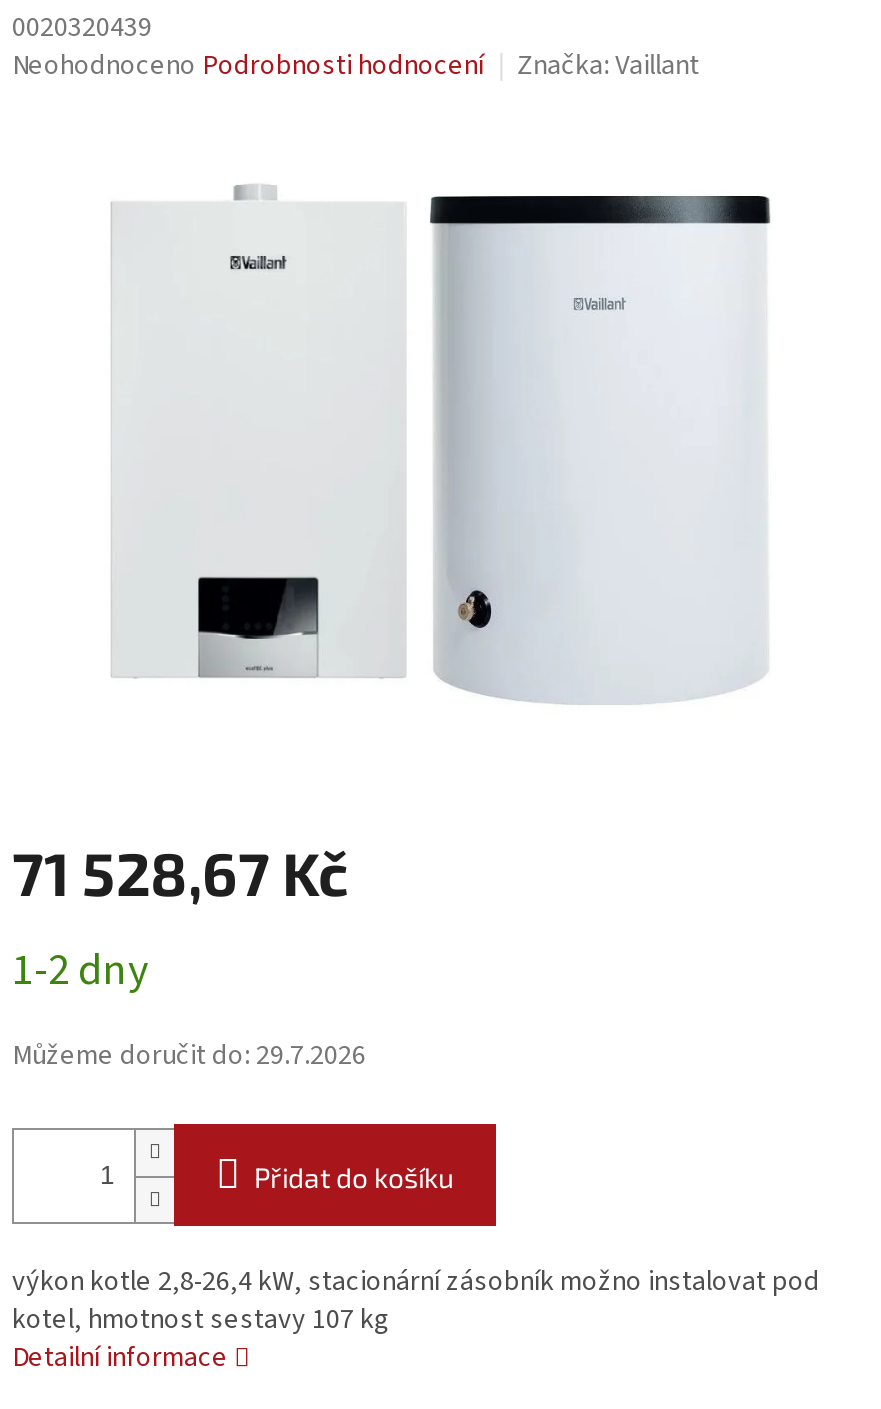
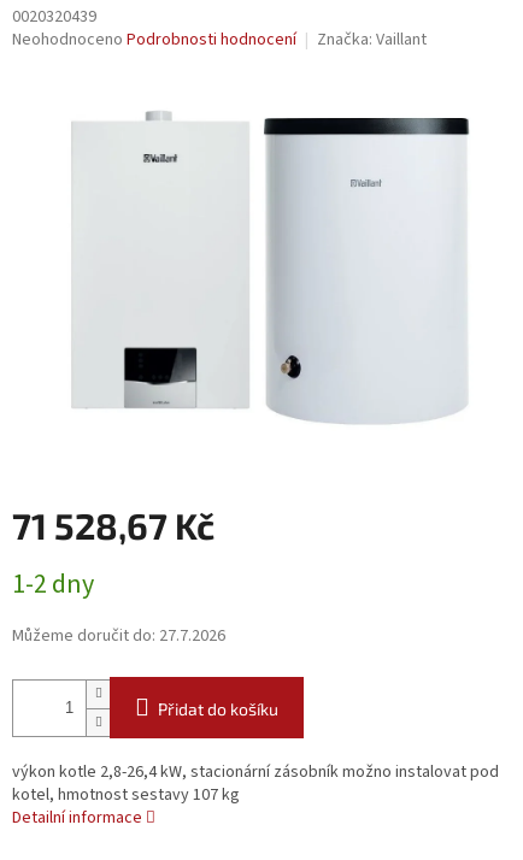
[12,1037,366,1077] Můžeme doručit do: 29.7.2026 -> [12,624,225,648] Můžeme doručit do: 27.7.2026

